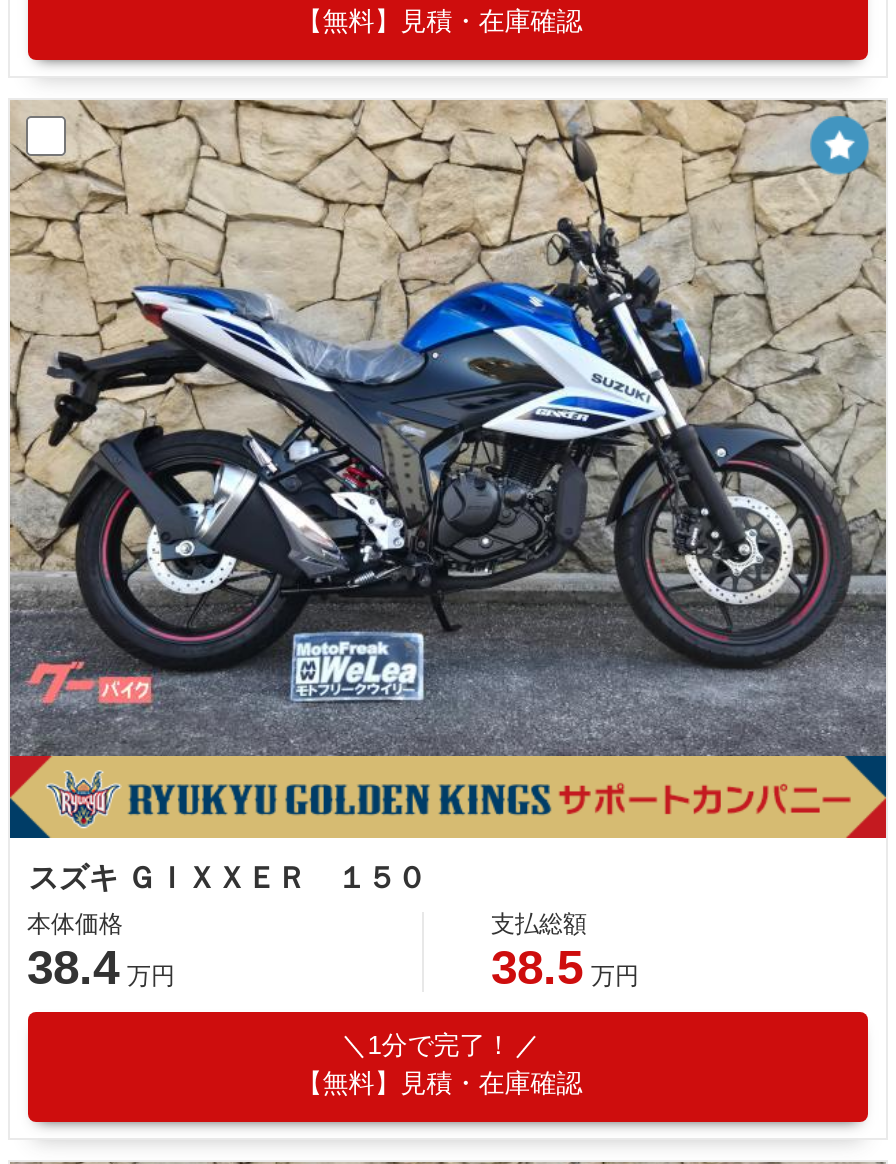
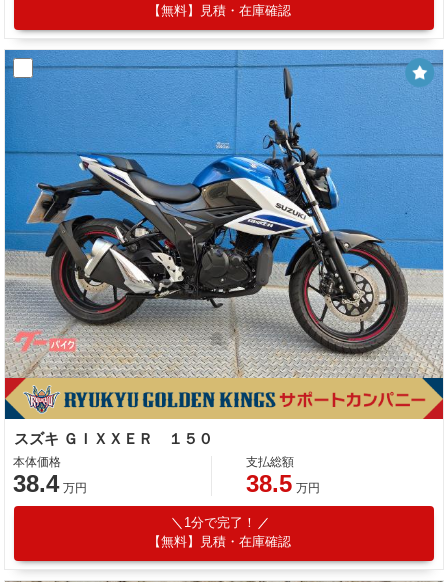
[8,98,888,758] [image] -> [4,49,444,379] [image]

